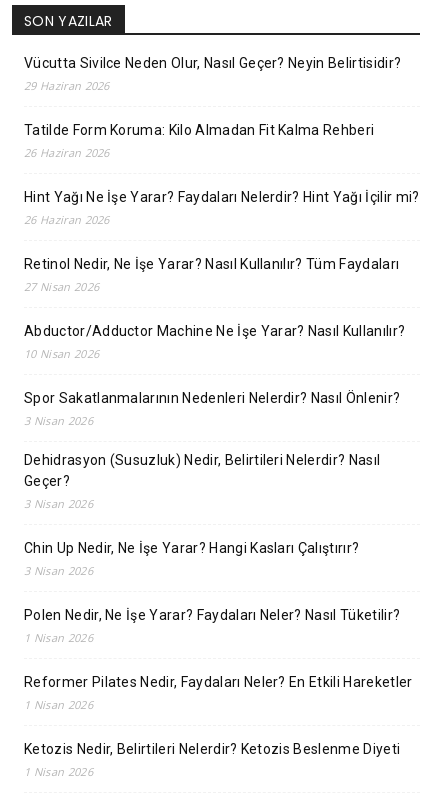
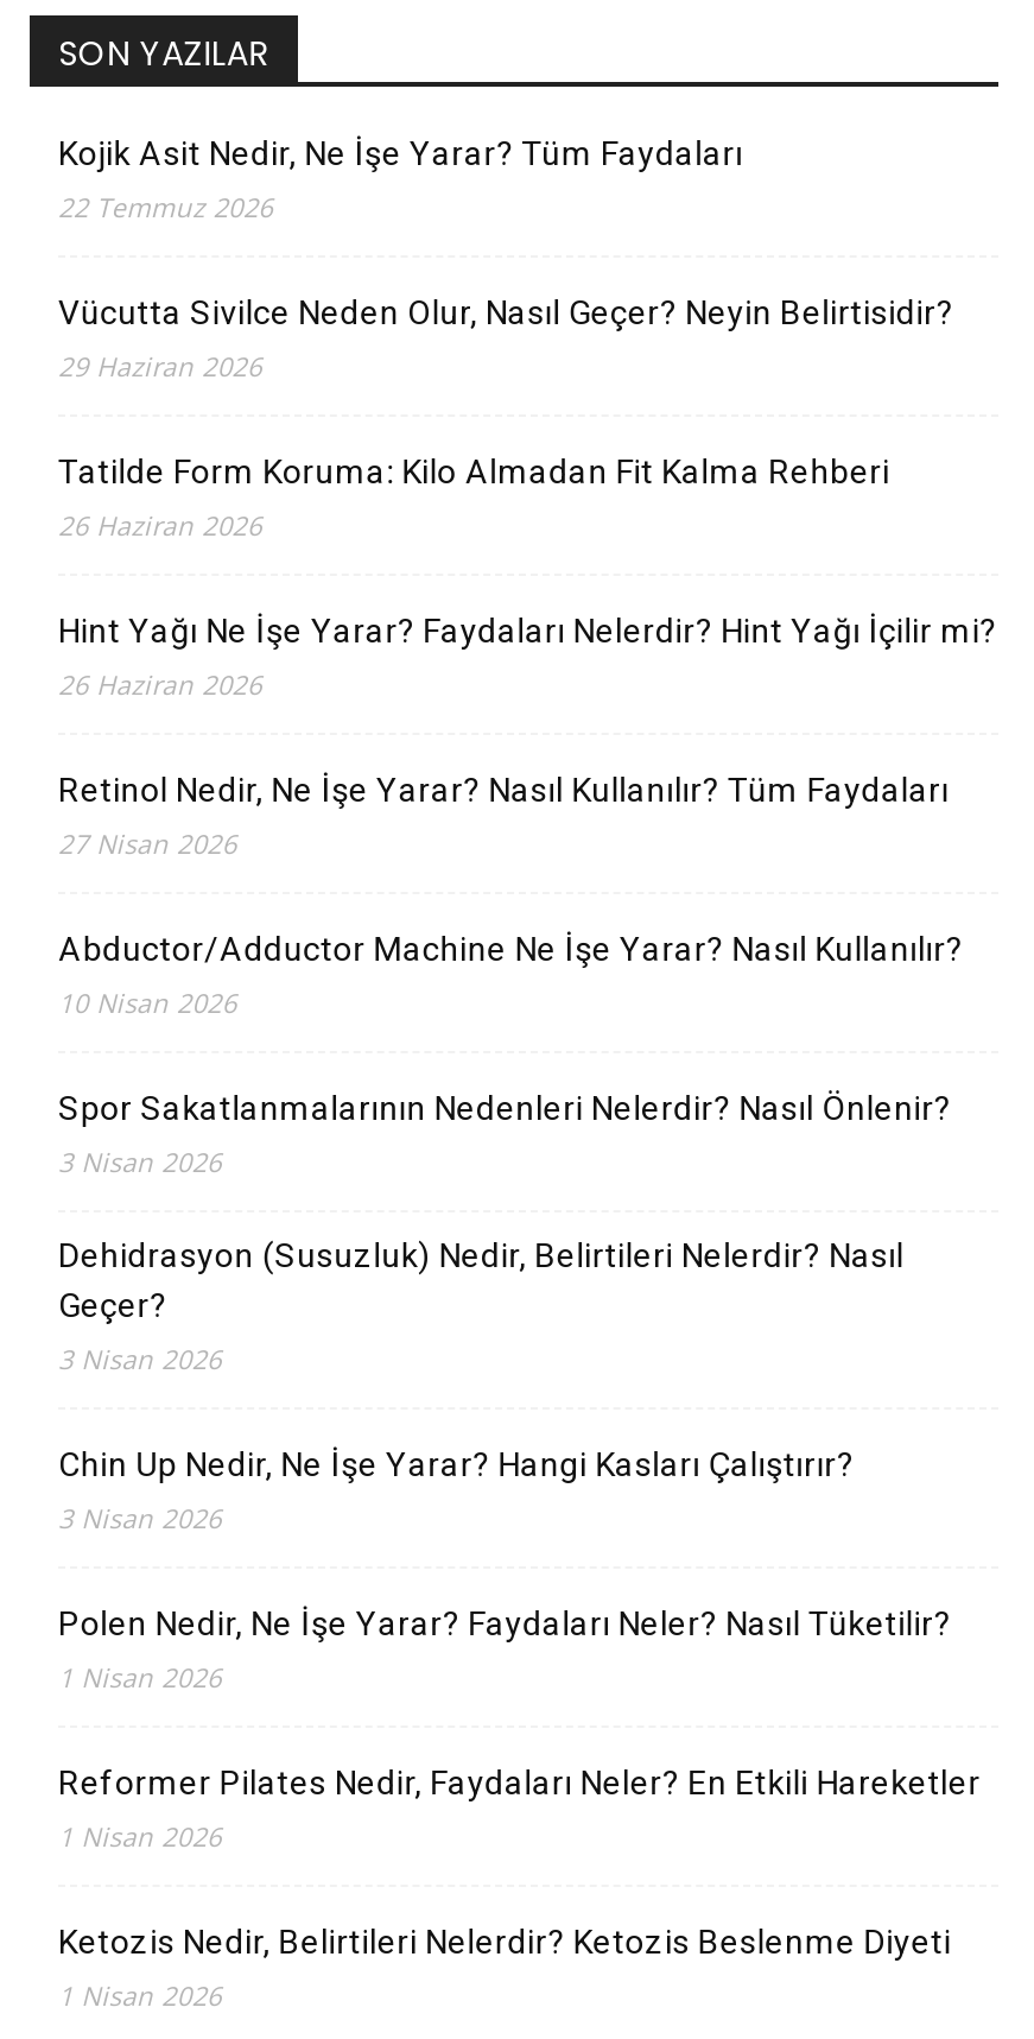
none -> [58,133,743,223] Kojik Asit Nedir, Ne İşe Yarar? Tüm Faydaları | 22 Temmuz 2026

